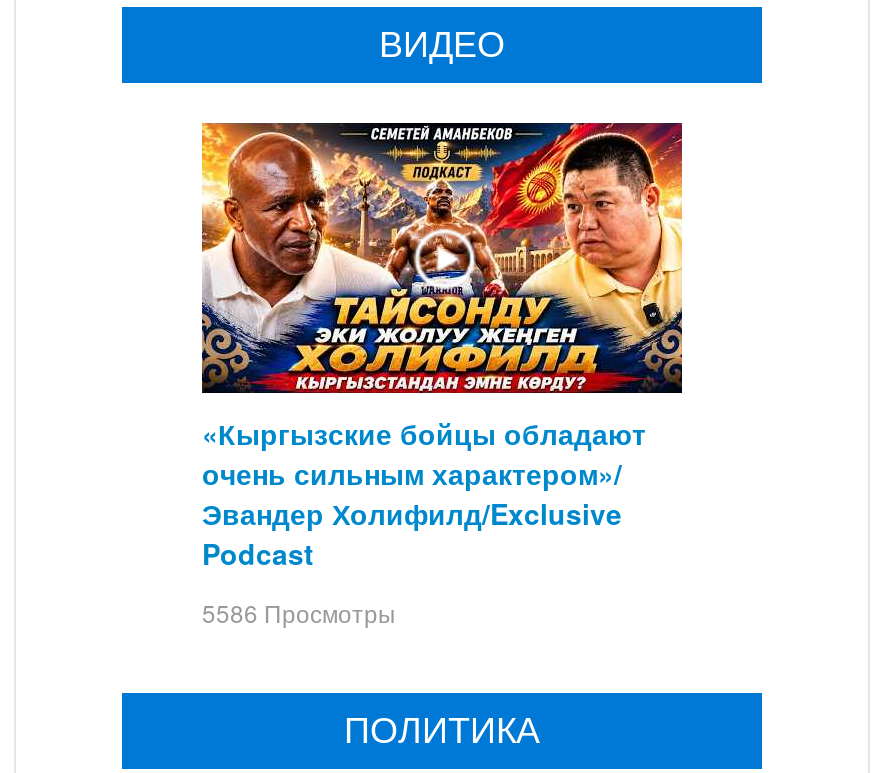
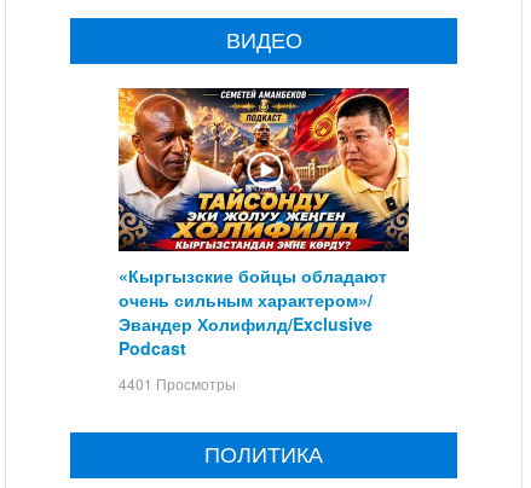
[202,595,396,629] 5586 Просмотры -> [119,373,236,394] 4401 Просмотры

